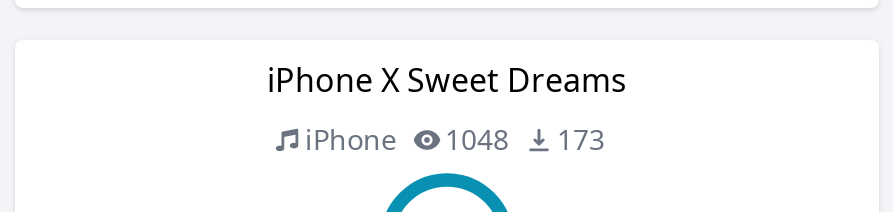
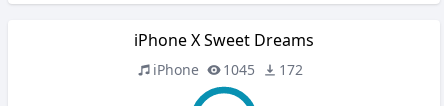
[445,120,509,158] 1048 -> [223,60,255,79] 1045
[557,120,605,158] 173 -> [279,60,303,79] 172

